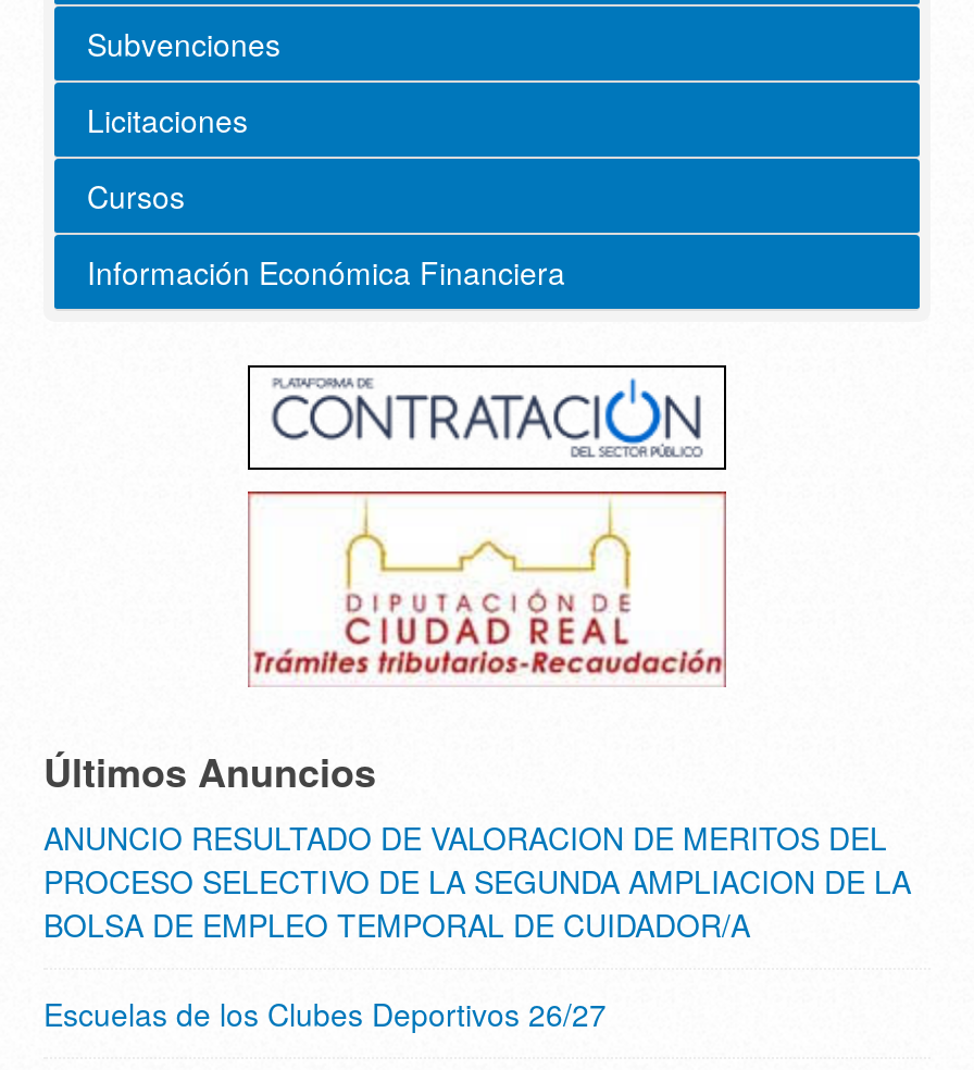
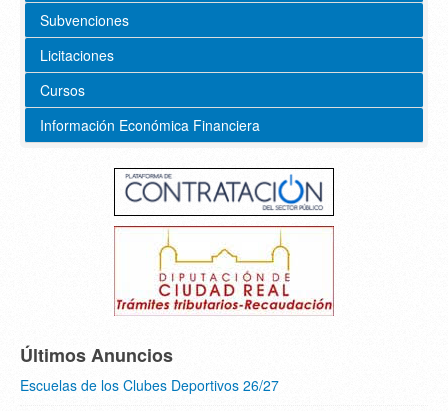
[43,816,911,946] ANUNCIO RESULTADO DE VALORACION DE MERITOS DEL | PROCESO SELECTIVO DE LA SEGUNDA AMPLIACION DE LA | BOLSA DE EMPLEO TEMPORAL DE CUIDADOR/A -> none

